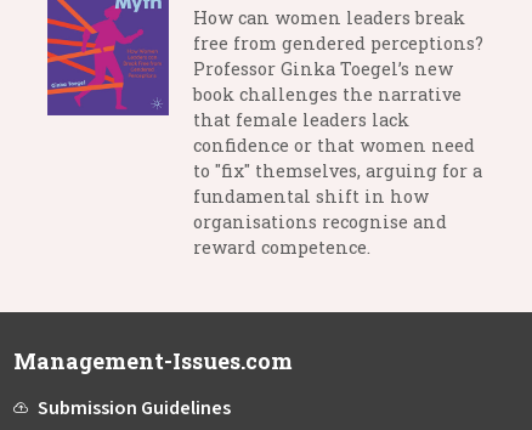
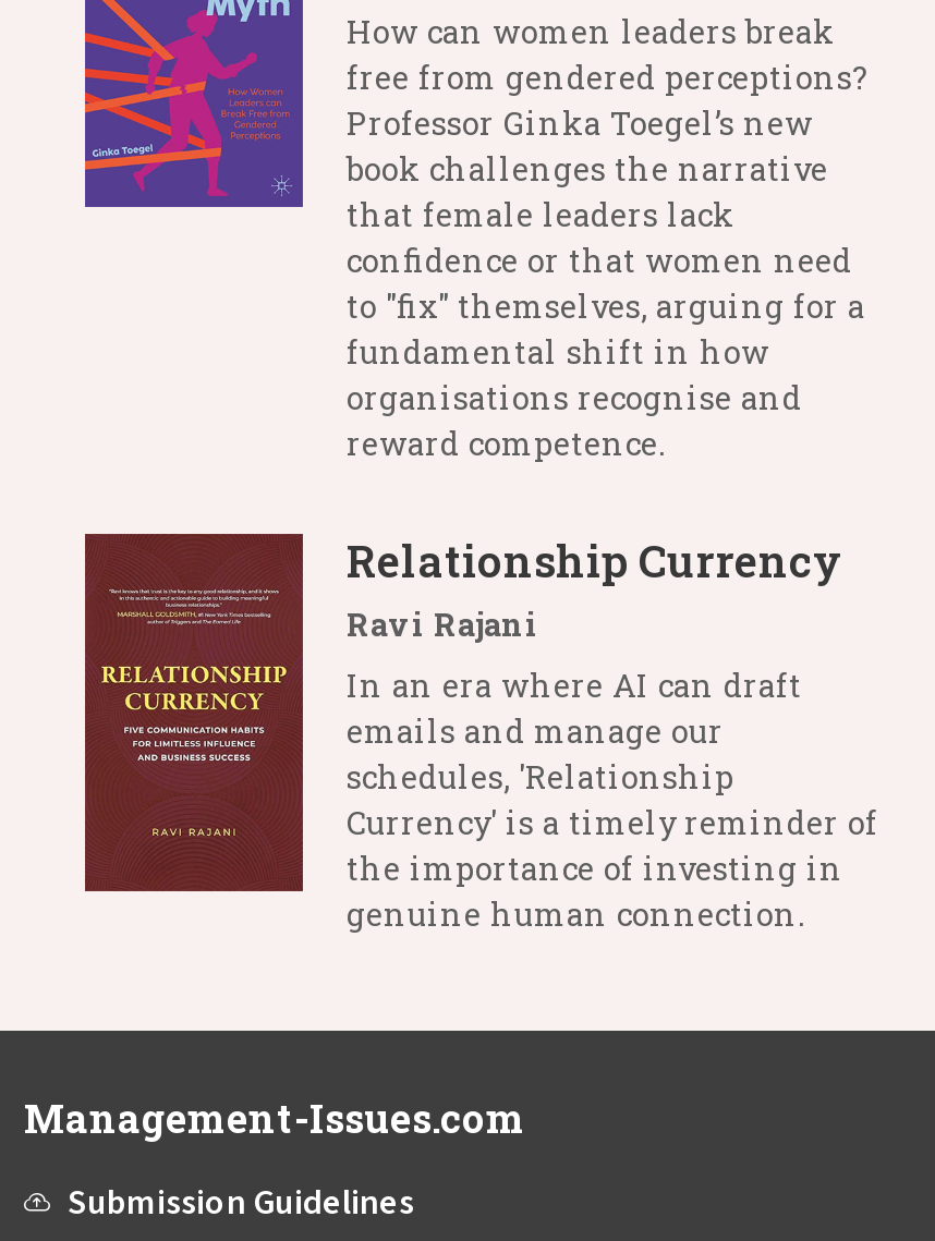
none -> [83,531,878,934] [image] | Relationship Currency | Ravi Rajani | In an era where AI can draft | emails and manage our | schedules, 'Relationship | Currency' is a timely reminder of | the importance of investing in | genuine human connection.

